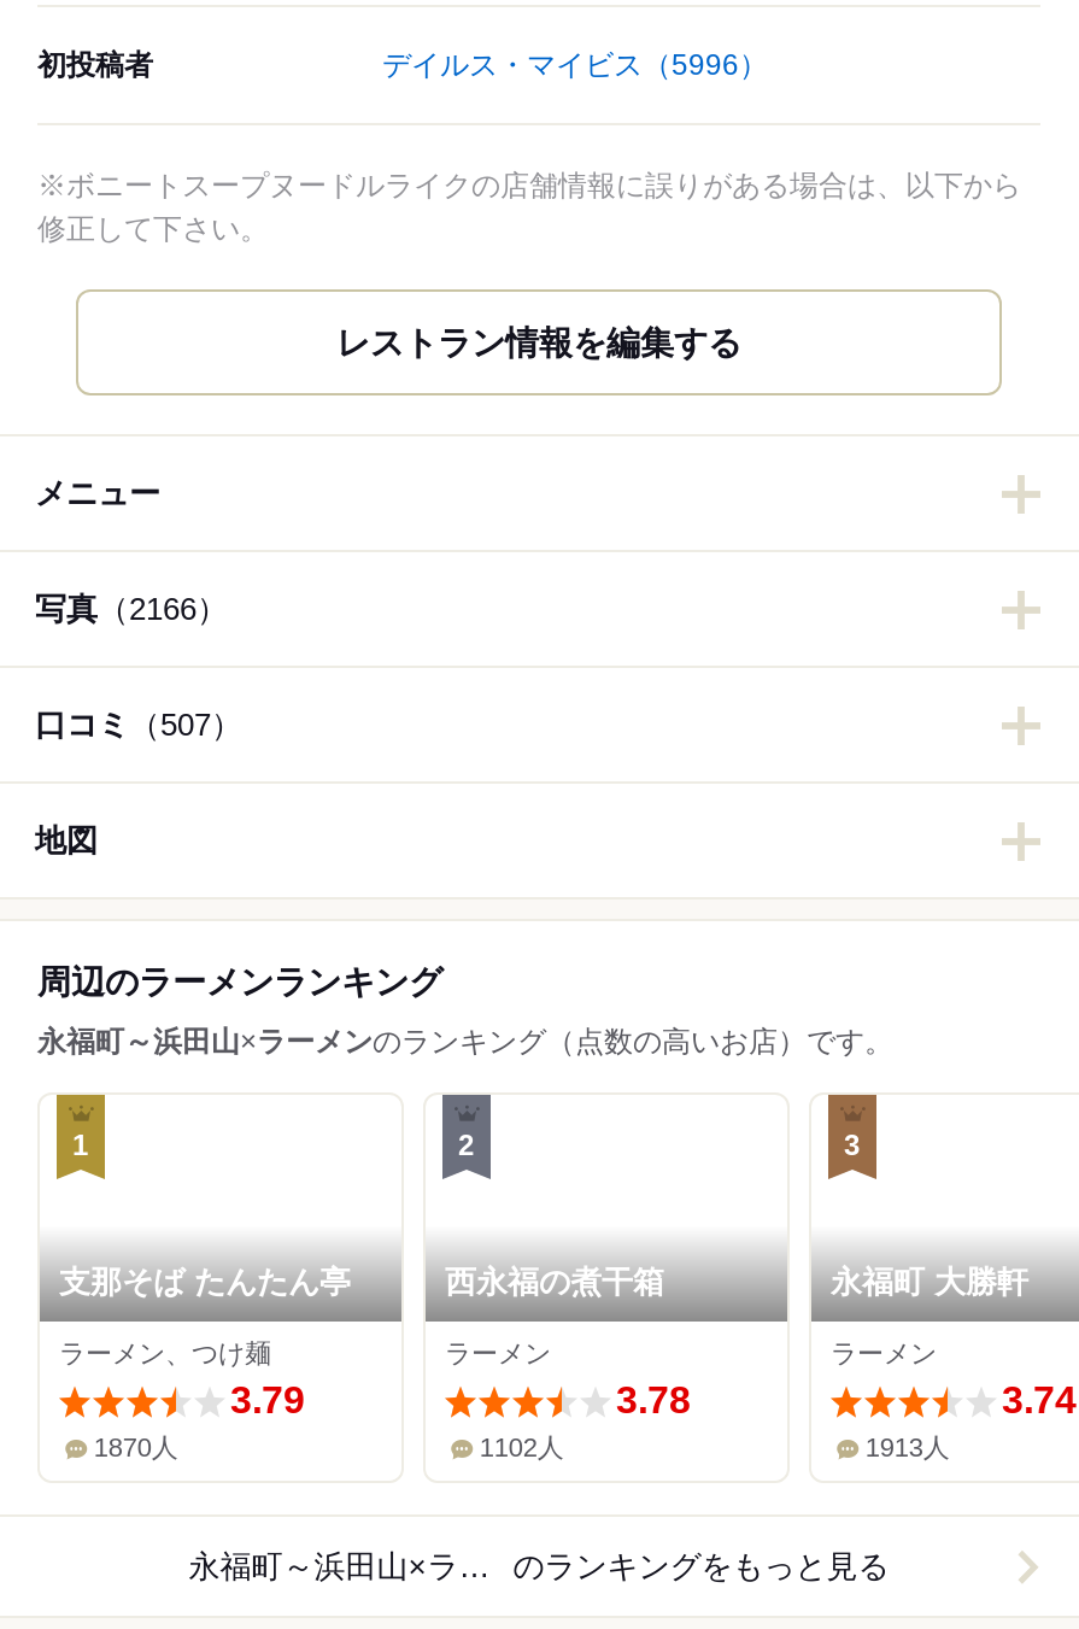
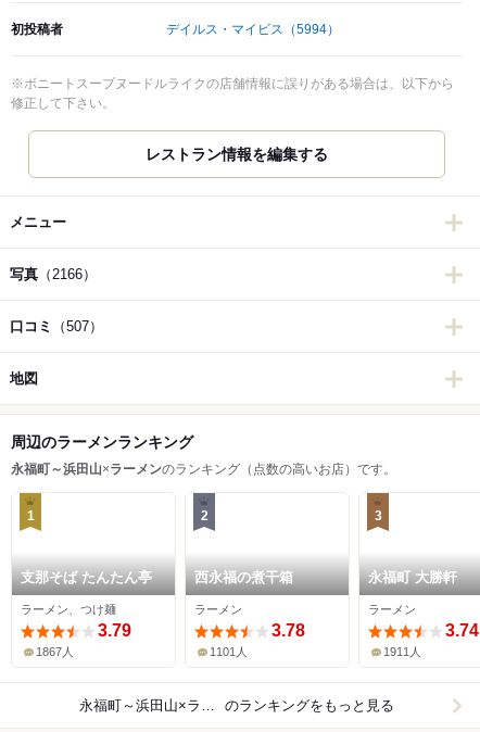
[382,49,768,83] デイルス・マイビス（5996） -> [166,22,340,37] デイルス・マイビス（5994）
[94,1433,178,1462] 1870人 -> [36,645,74,658] 1867人
[480,1433,564,1462] 1102人 -> [210,645,248,658] 1101人
[865,1433,950,1462] 1913人 -> [384,645,422,658] 1911人

